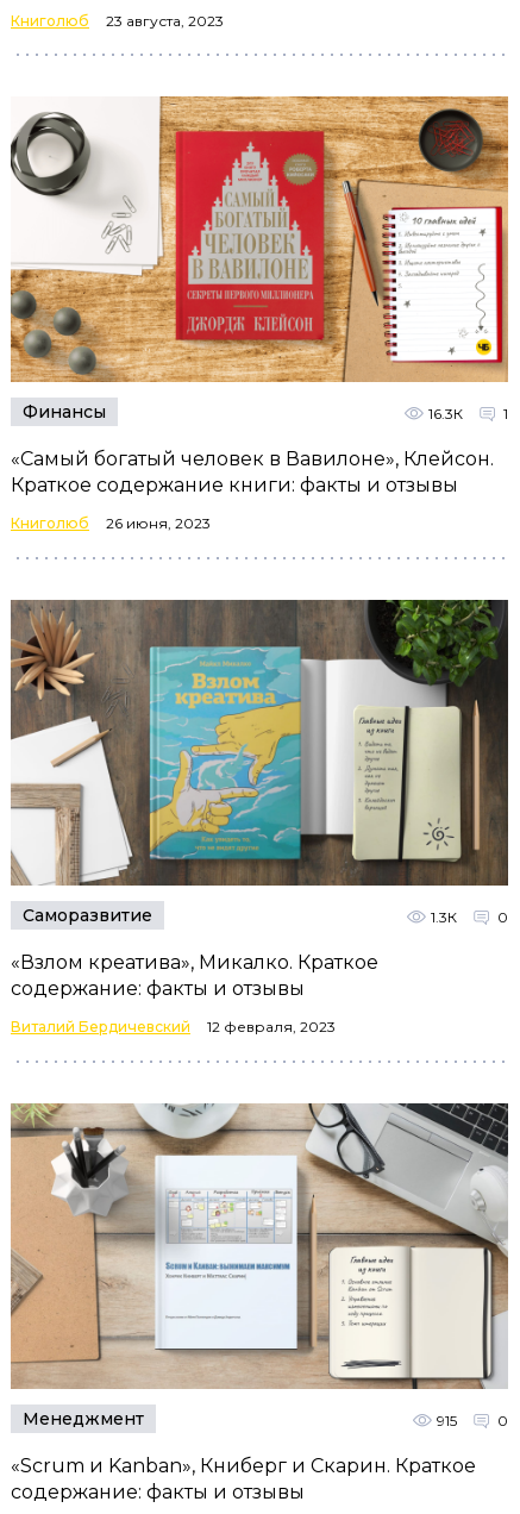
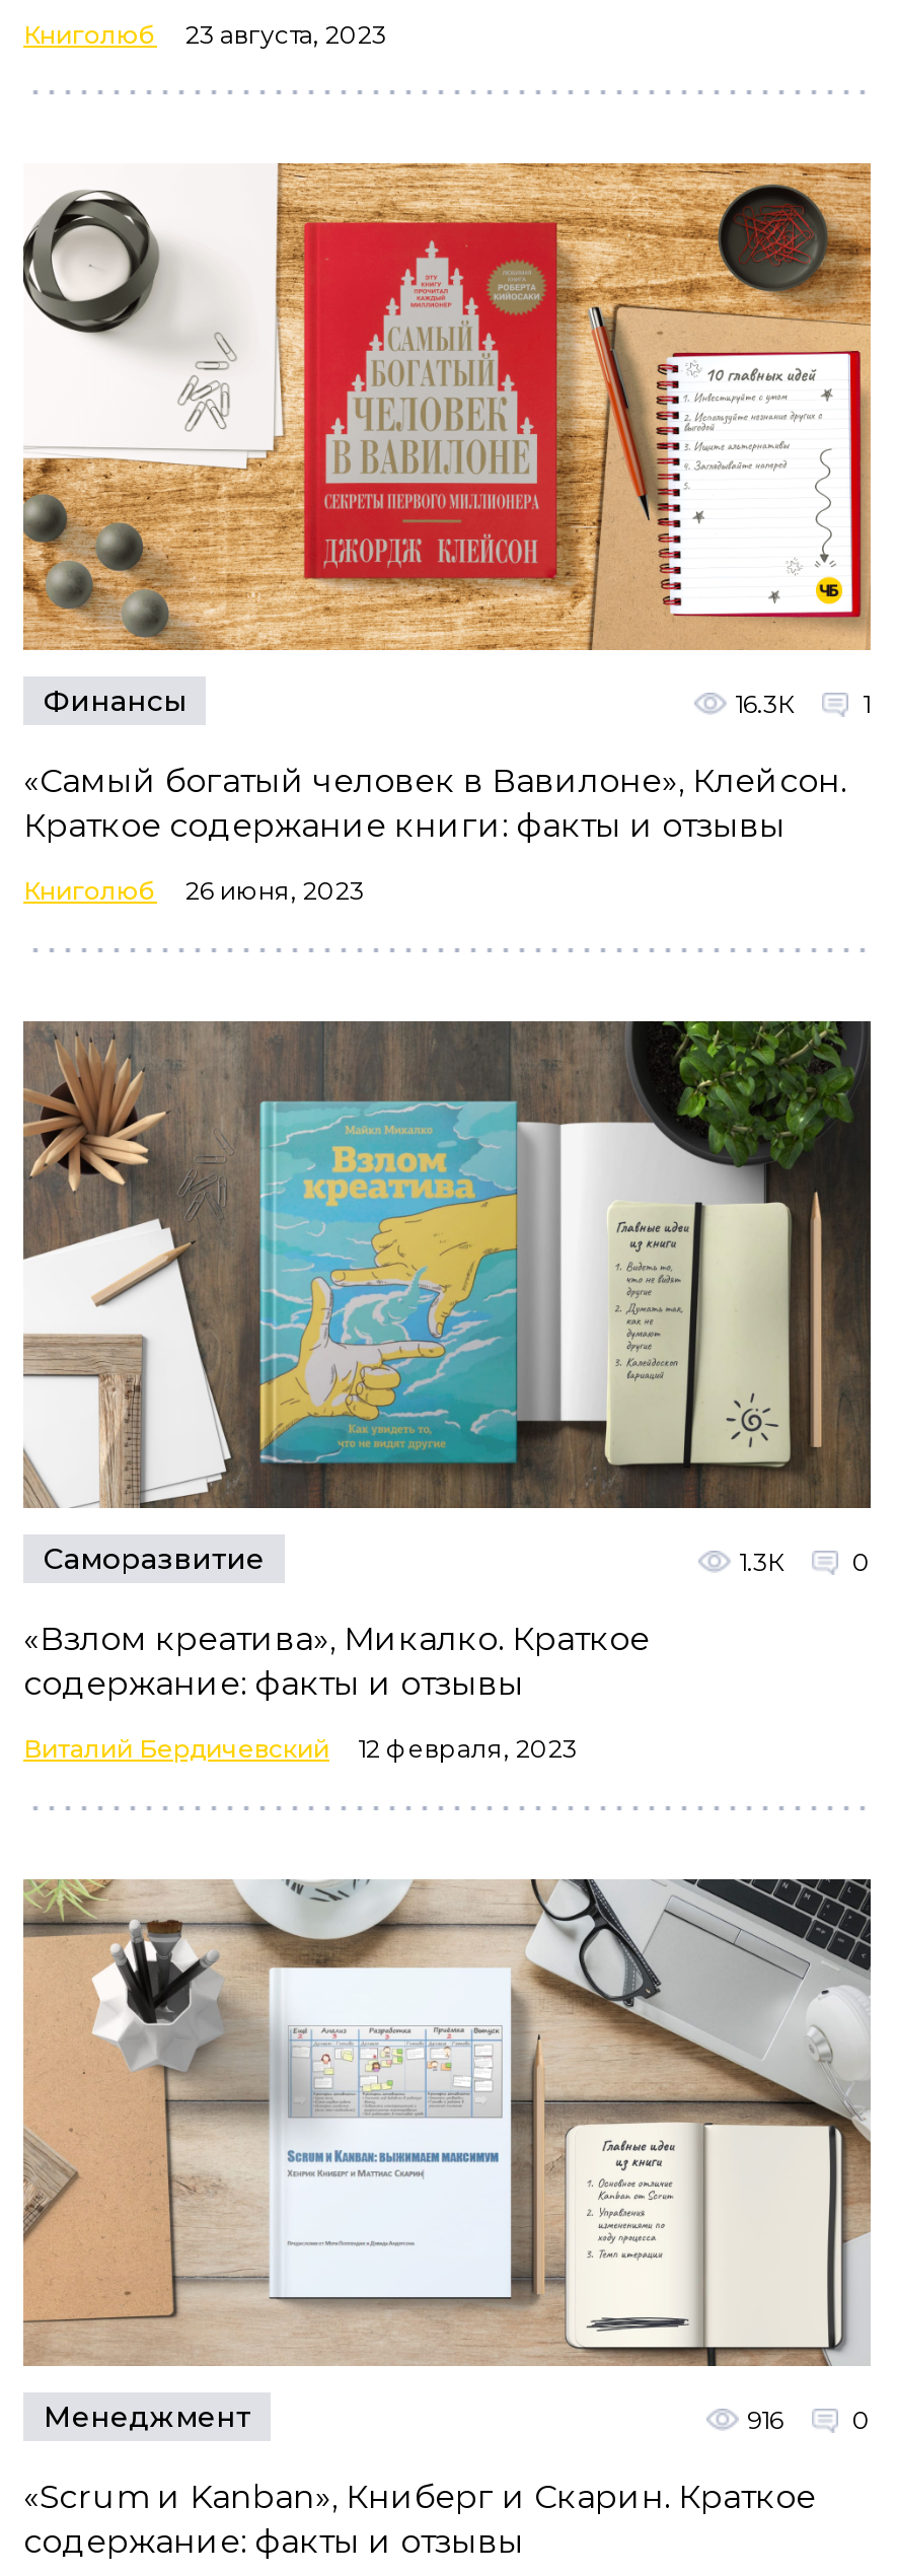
[437,1411,457,1429] 915 -> [747,2404,783,2434] 916

